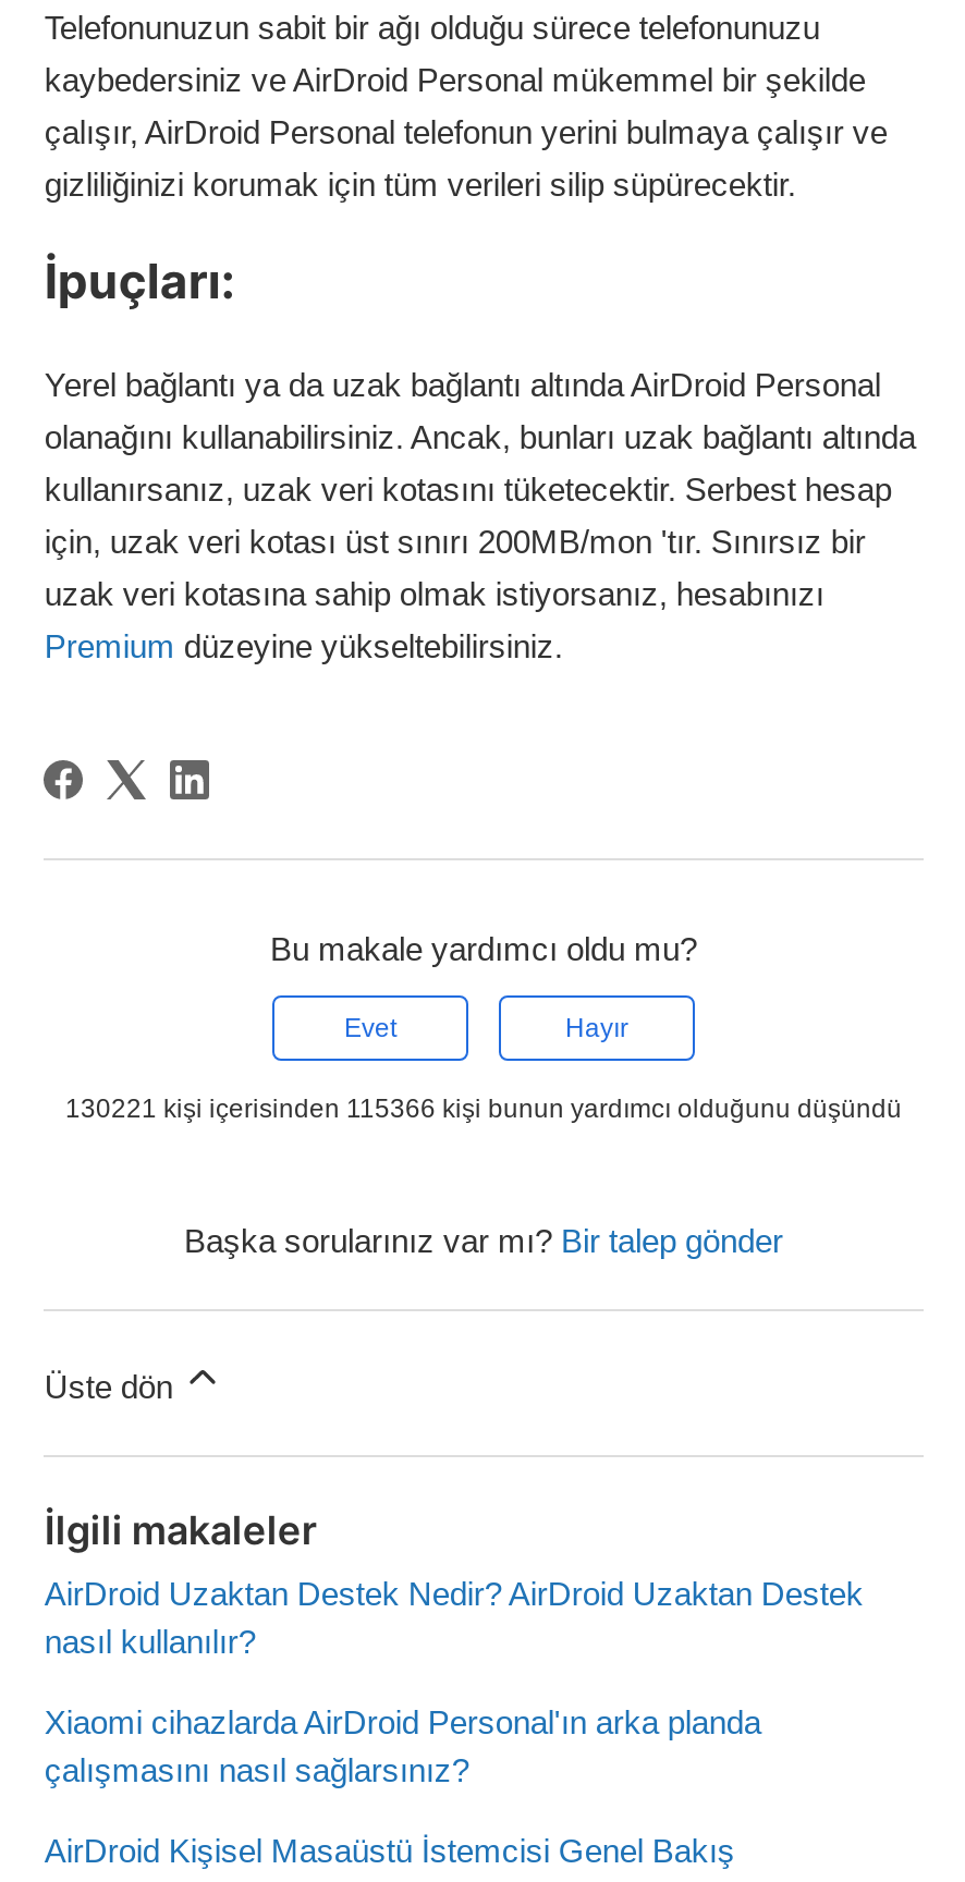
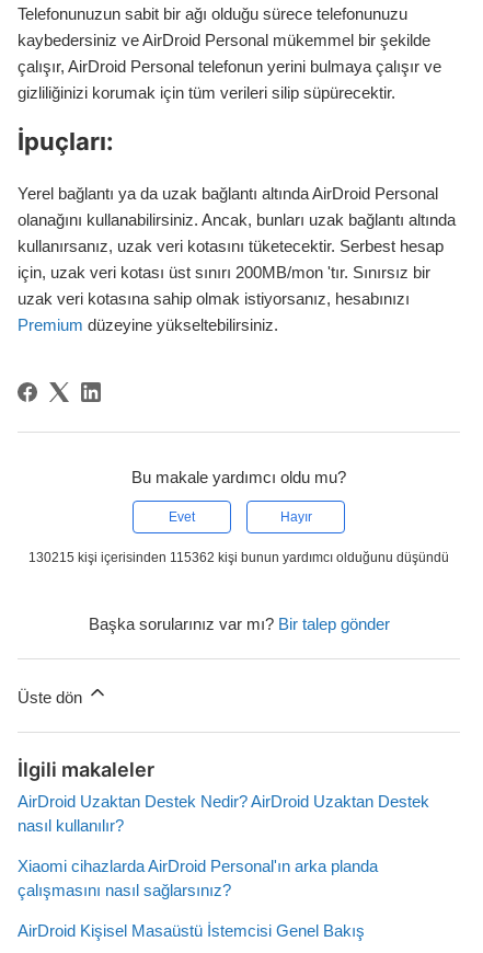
[65,1094,902,1124] 130221 kişi içerisinden 115366 kişi bunun yardımcı olduğunu düşündü -> [28,550,449,565] 130215 kişi içerisinden 115362 kişi bunun yardımcı olduğunu düşündü

